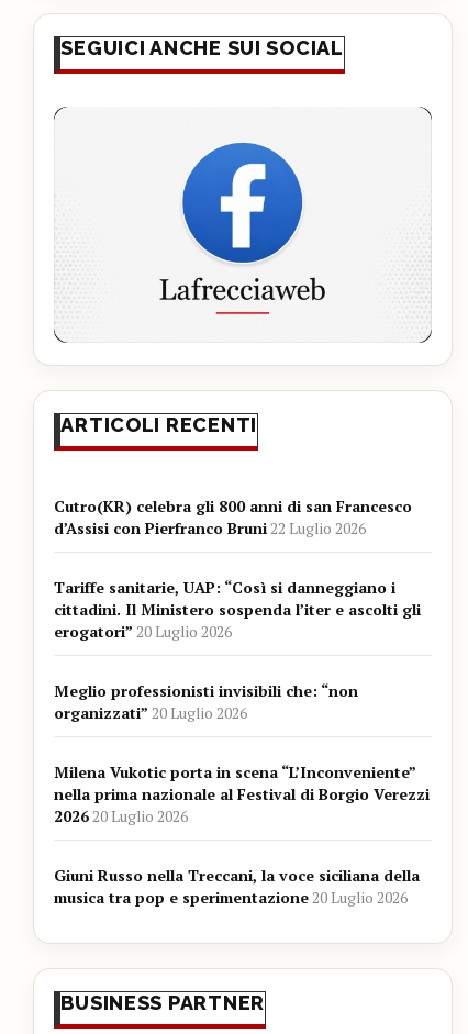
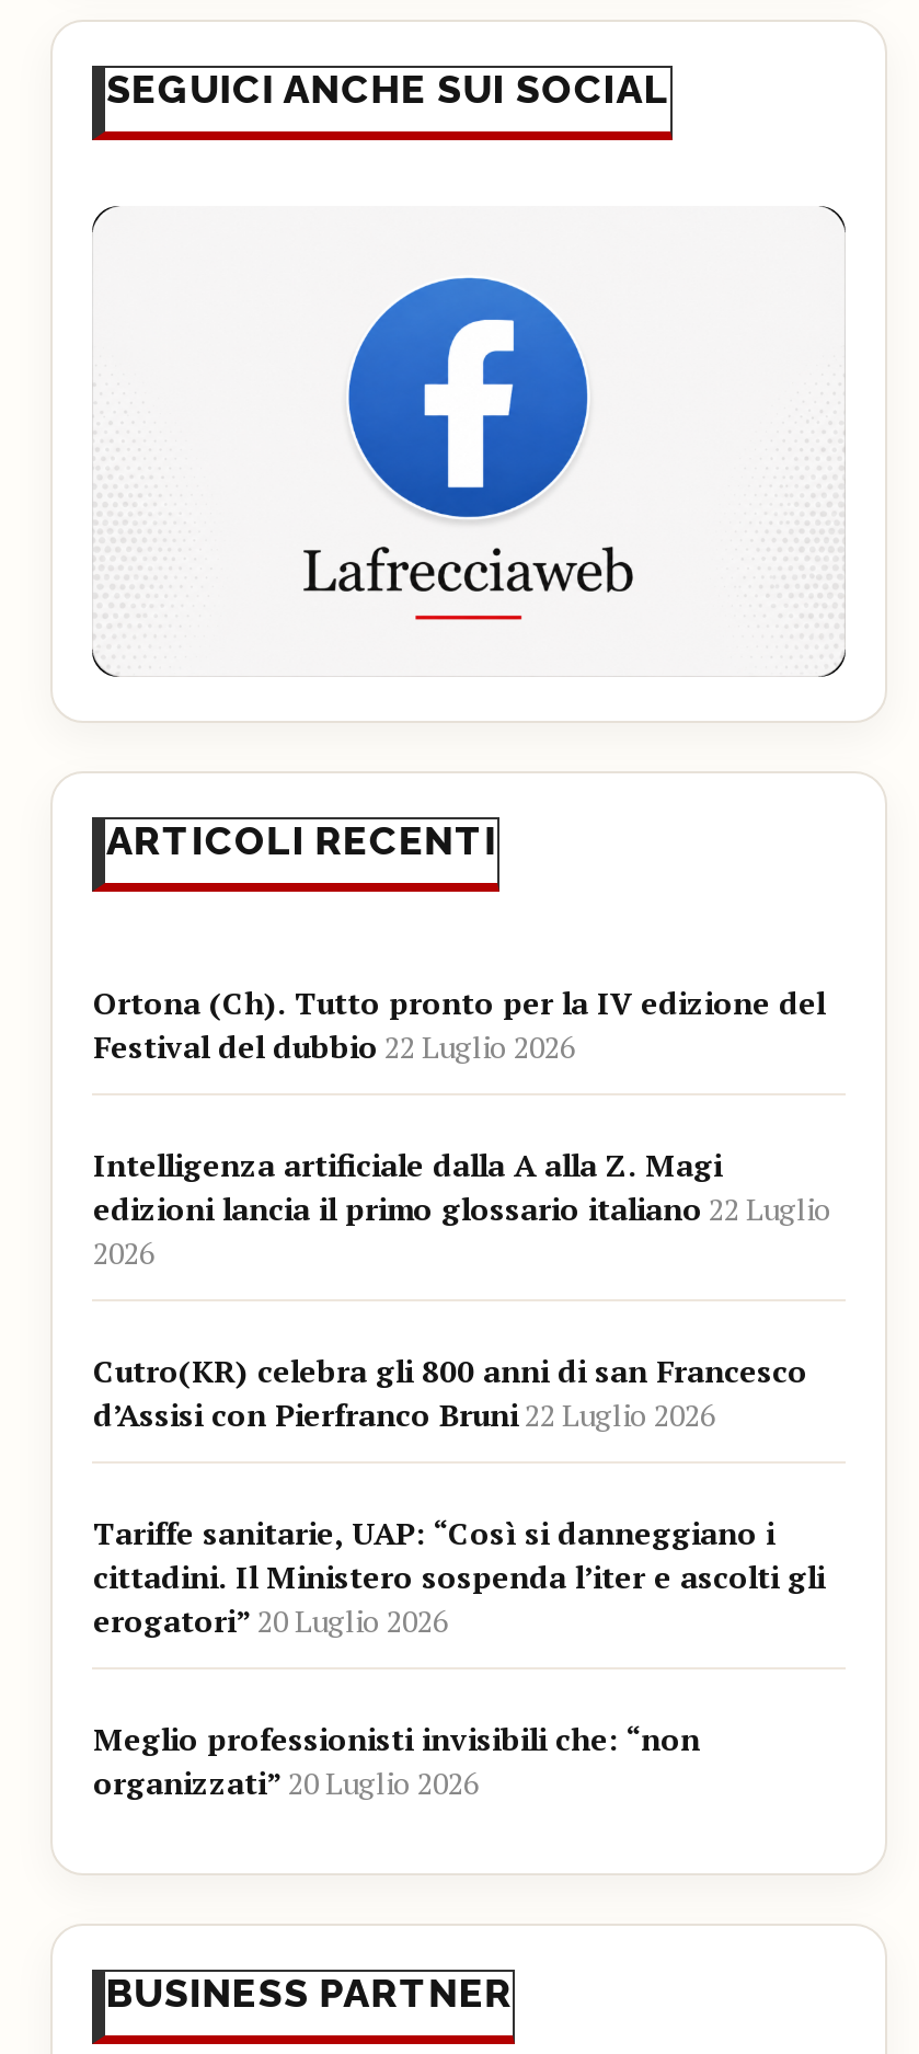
none -> [93,980,831,1272] Ortona (Ch). Tutto pronto per la IV edizione del | Festival del dubbio 22 Luglio 2026 | Intelligenza artificiale dalla A alla Z. Magi | edizioni lancia il primo glossario italiano 22 Luglio | 2026
moved [54,495,421,723] -> [93,1349,825,1802]: Cutro(KR) celebra gli 800 anni di san Francesco | d’Assisi con Pierfranco Bruni 22 Luglio 2026 | Tariffe sanitarie, UAP: “Così si danneggiano i | cittadini. Il Ministero sospenda l’iter e ascolti gli | erogatori” 20 Luglio 2026 | Meglio professionisti invisibili che: “non | organizzati” 20 Luglio 2026
[54,761,430,907] Milena Vukotic porta in scena “L’Inconveniente” | nella prima nazionale al Festival di Borgio Verezzi | 2026 20 Luglio 2026 | Giuni Russo nella Treccani, la voce siciliana della | musica tra pop e sperimentazione 20 Luglio 2026 -> none

